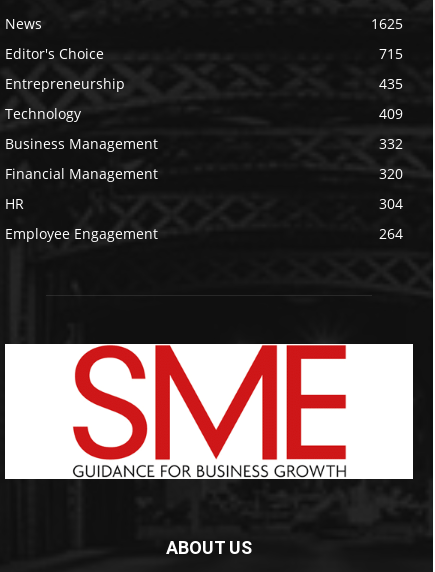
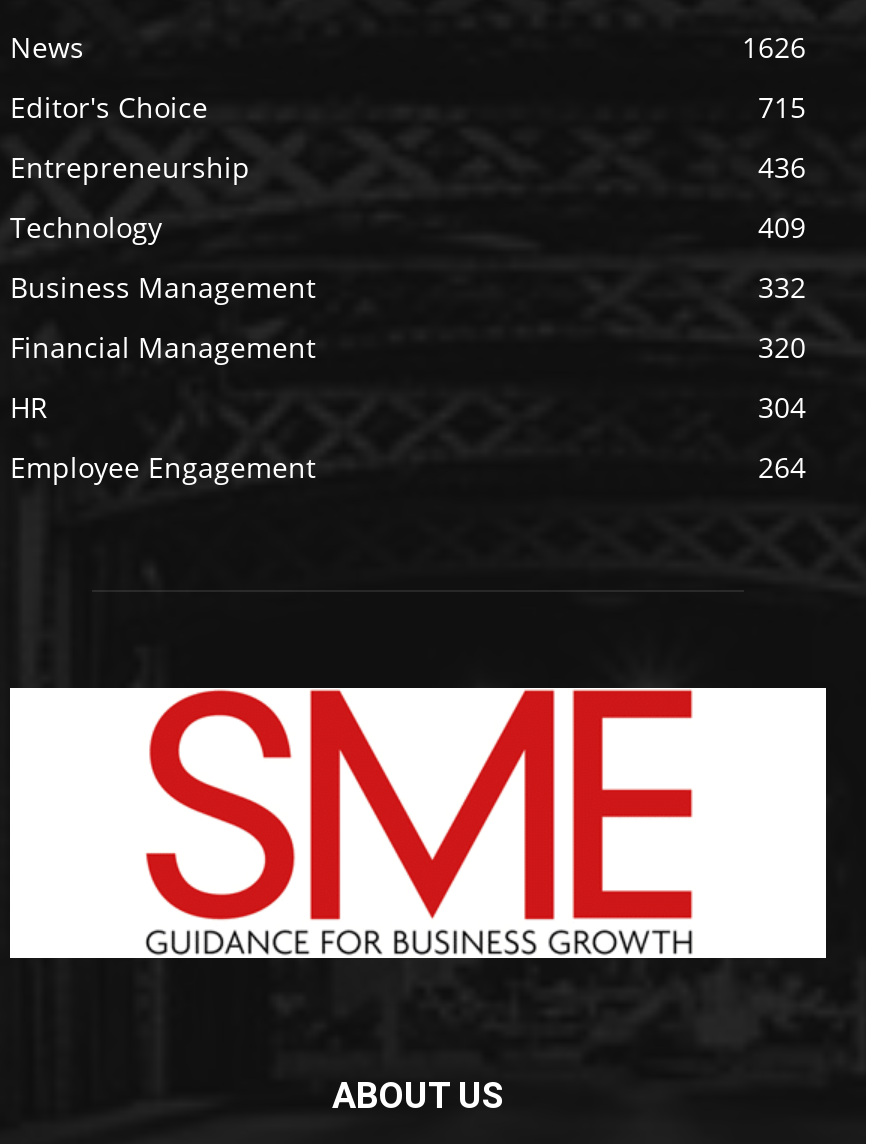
[371,14,403,33] 1625 -> [742,28,806,66] 1626
[379,74,403,93] 435 -> [758,148,806,186] 436

